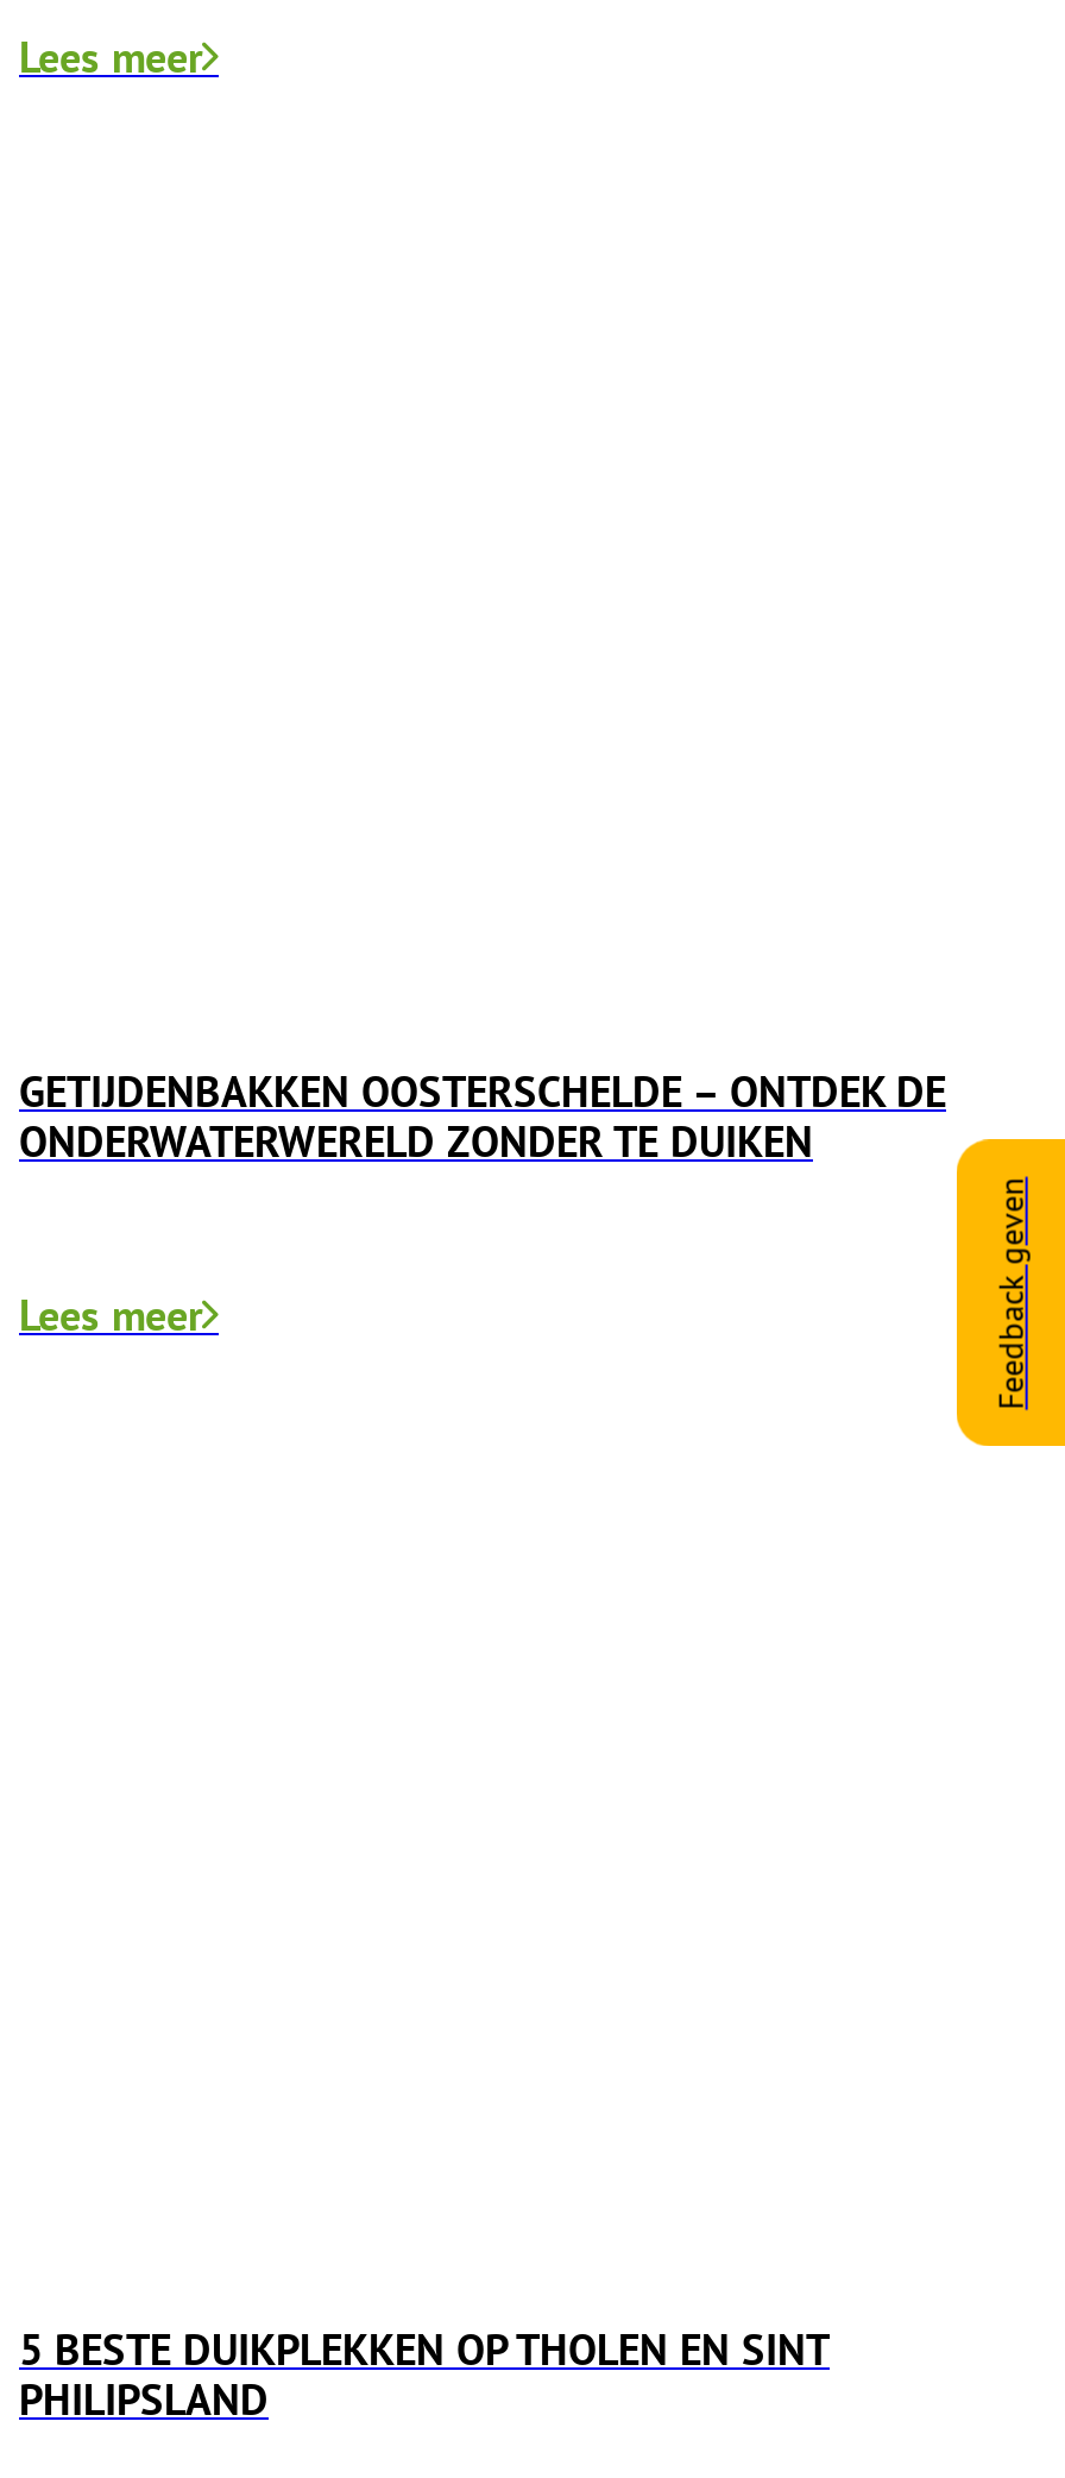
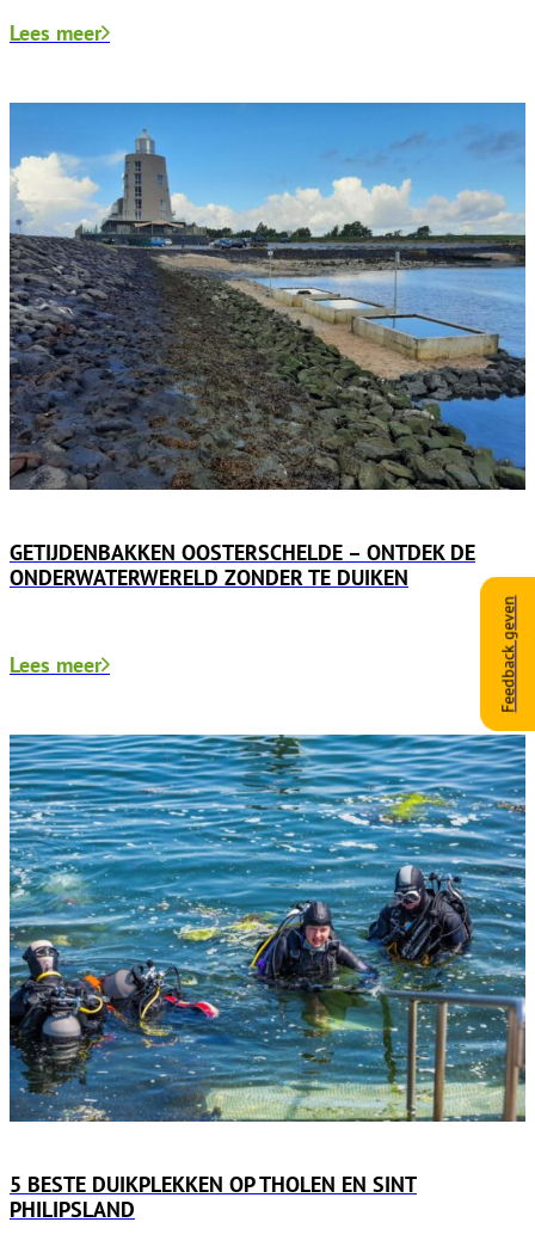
none -> [8,102,527,491] [image]
none -> [8,730,531,1123] [image]

